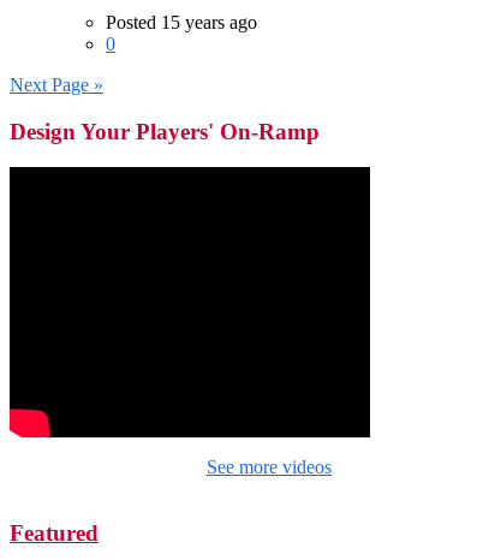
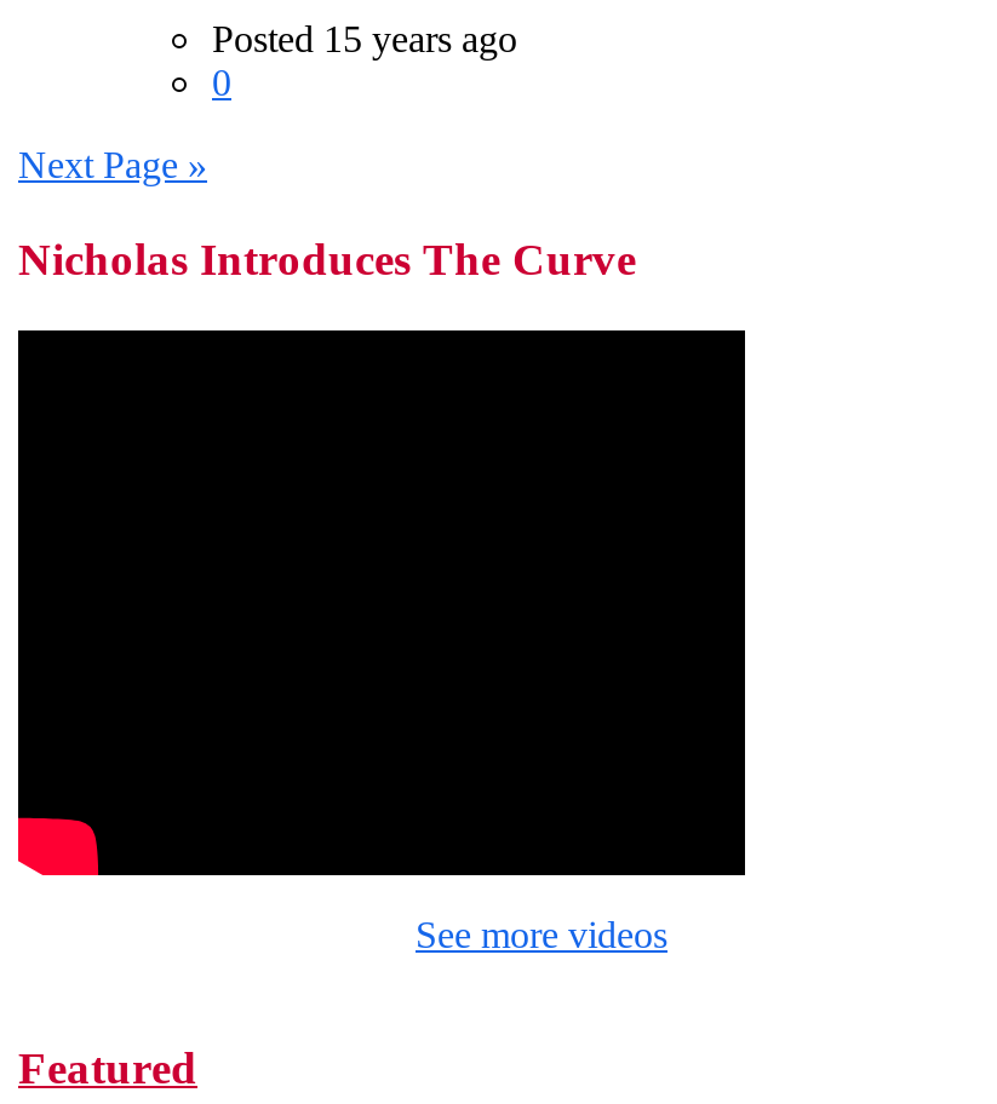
[10,119,320,144] Design Your Players' On-Ramp -> [18,233,636,284] Nicholas Introduces The Curve

